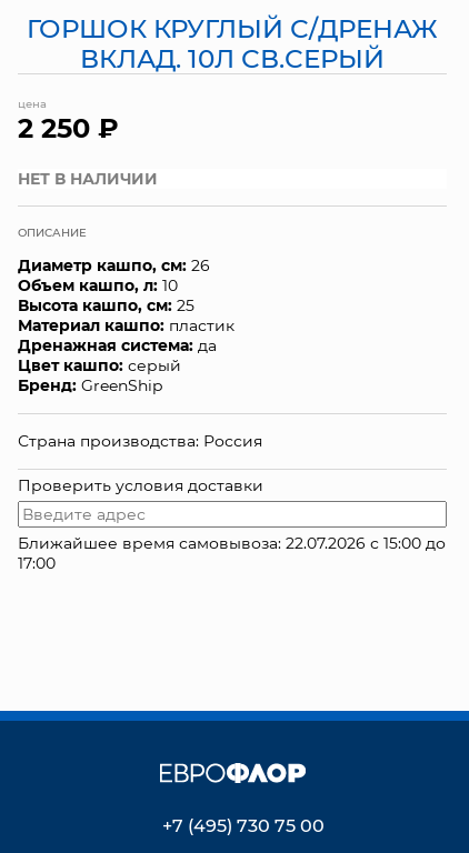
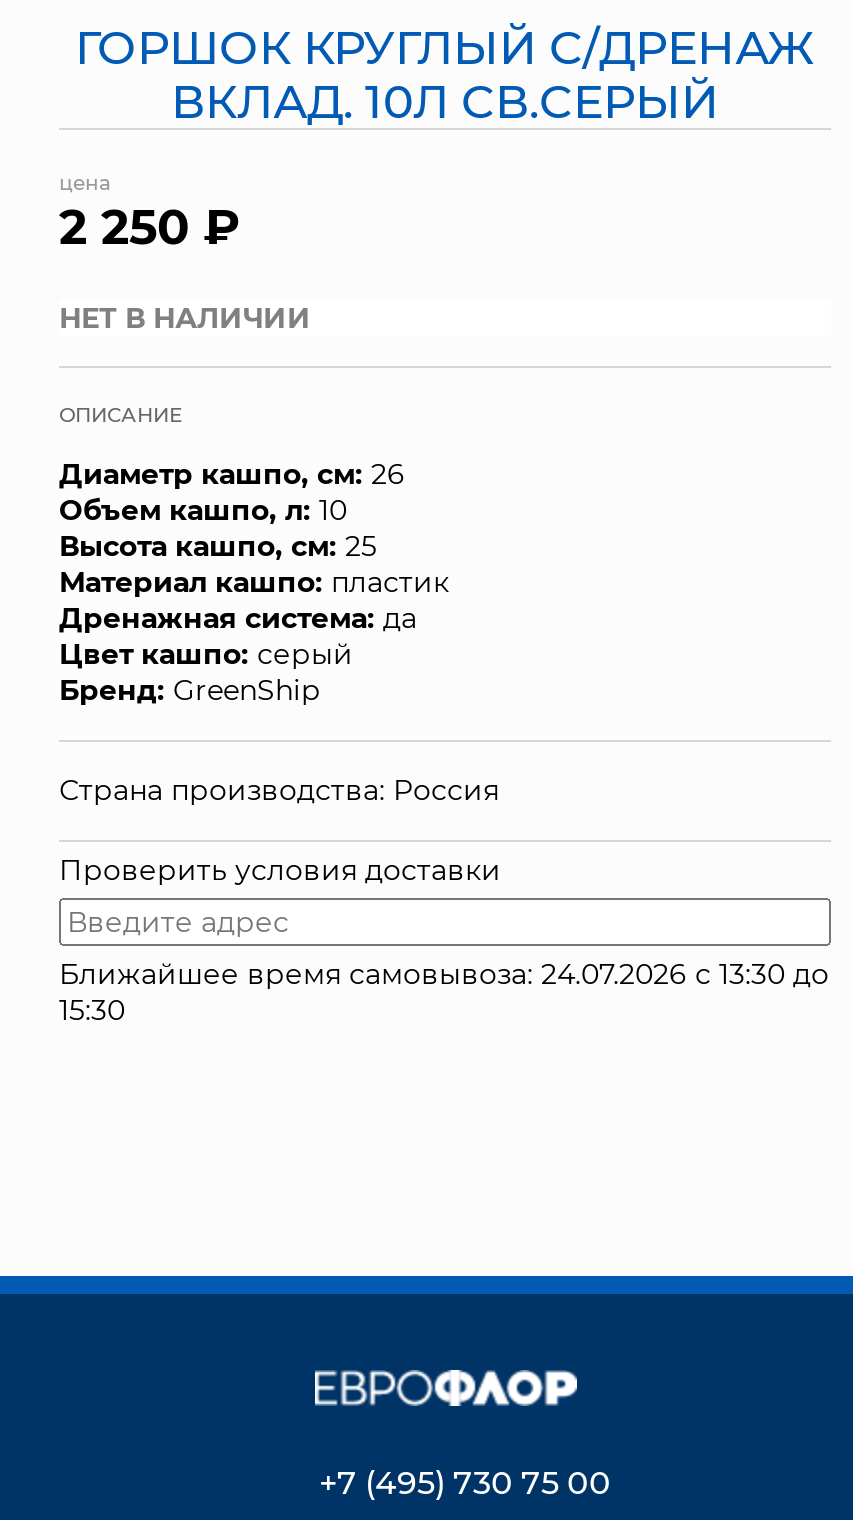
[18,532,446,553] Ближайшее время самовывоза: 22.07.2026 с 15:00 до -> [59,954,829,992] Ближайшее время самовывоза: 24.07.2026 с 13:30 до
[18,552,56,573] 17:00 -> [59,990,125,1028] 15:30

